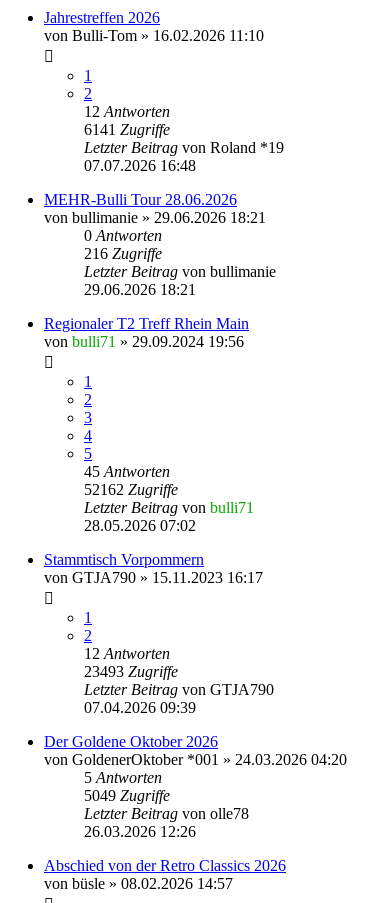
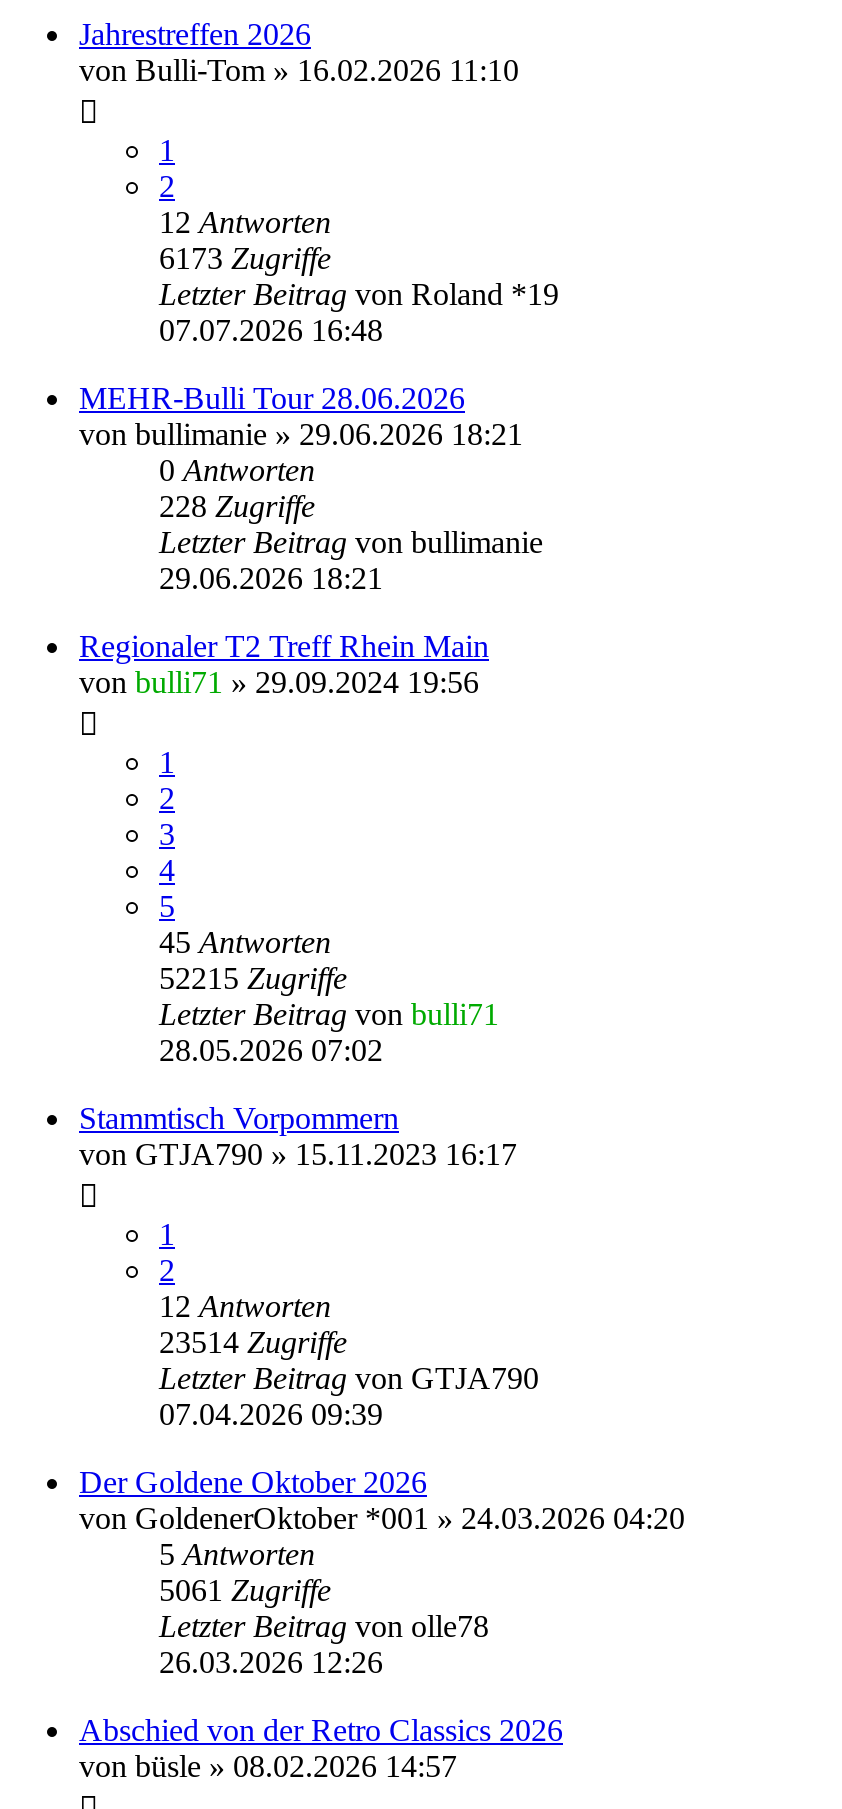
[84,121,170,138] 6141 Zugriffe -> [159,240,331,274] 6173 Zugriffe
[84,245,162,262] 216 Zugriffe -> [159,488,315,522] 228 Zugriffe
[84,481,178,498] 52162 Zugriffe -> [159,960,347,994] 52215 Zugriffe
[84,663,178,680] 23493 Zugriffe -> [159,1324,347,1358] 23514 Zugriffe
[84,787,170,804] 5049 Zugriffe -> [159,1572,331,1606] 5061 Zugriffe

